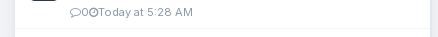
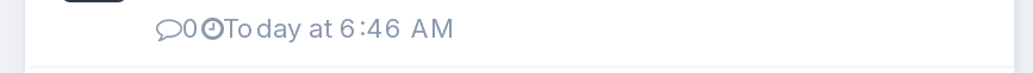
[81,5,193,19] 0 Today at 5:28 AM -> [182,12,454,45] 0 Today at 6:46 AM

